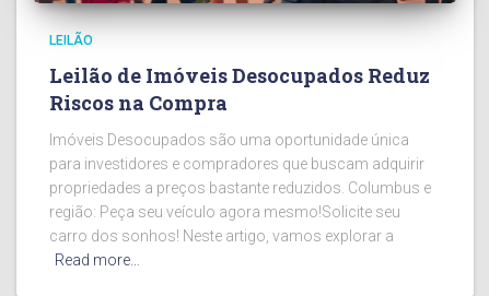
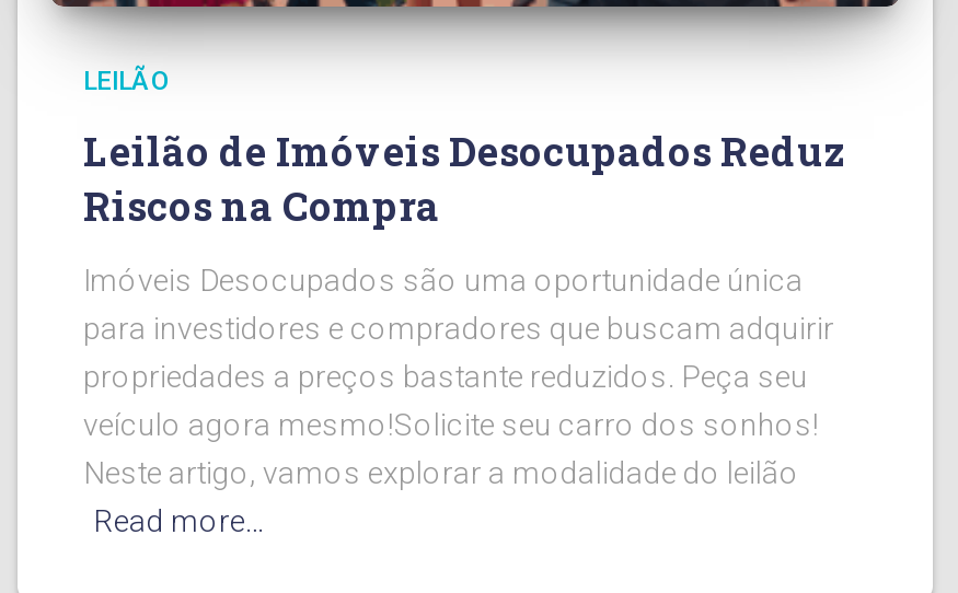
[49,179,431,245] propriedades a preços bastante reduzidos. Columbus e | região: Peça seu veículo agora mesmo!Solicite seu | carro dos sonhos! Neste artigo, vamos explorar a -> [83,360,819,491] propriedades a preços bastante reduzidos. Peça seu | veículo agora mesmo!Solicite seu carro dos sonhos! | Neste artigo, vamos explorar a modalidade do leilão

